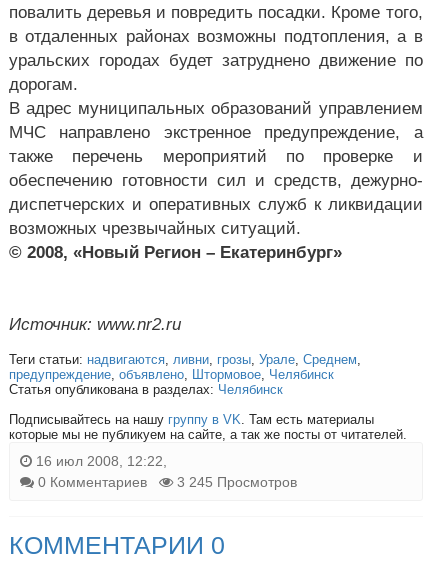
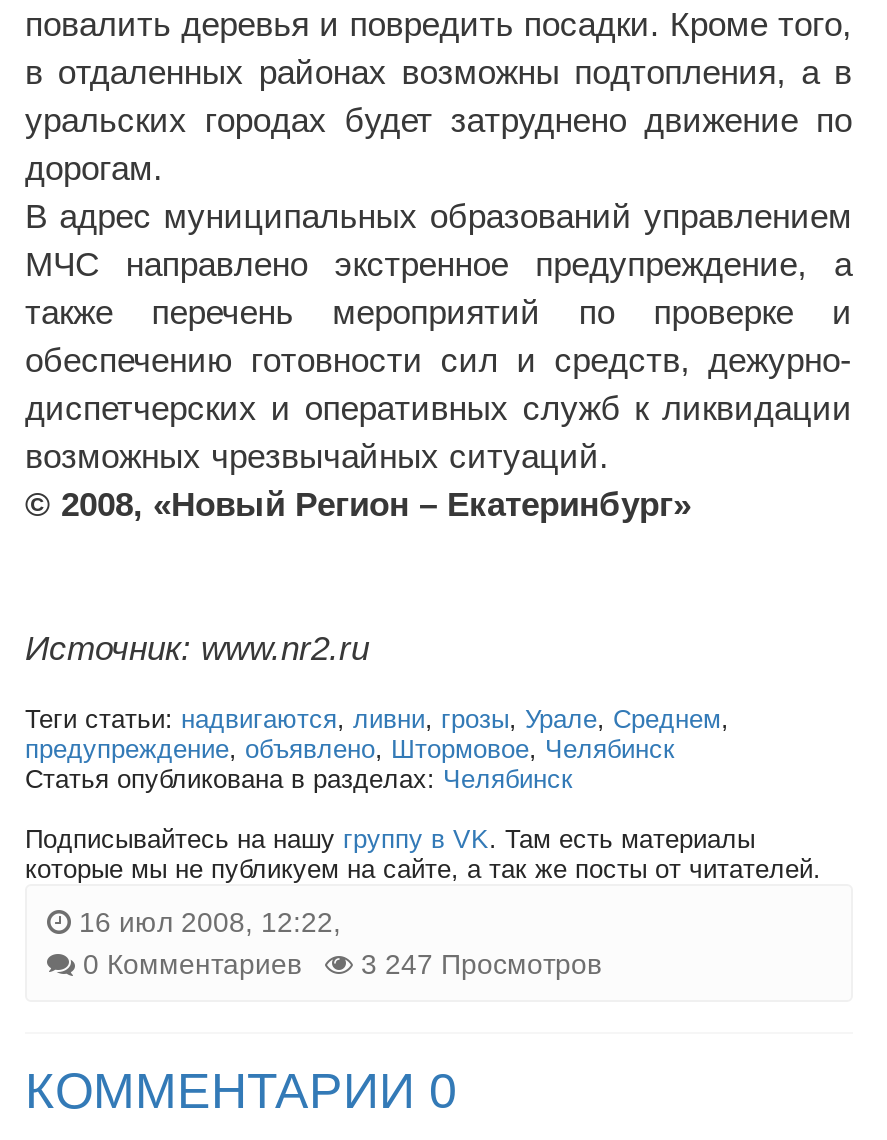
[38,474,297,490] 0 Комментариев 3 245 Просмотров -> [83,948,601,980] 0 Комментариев 3 247 Просмотров

